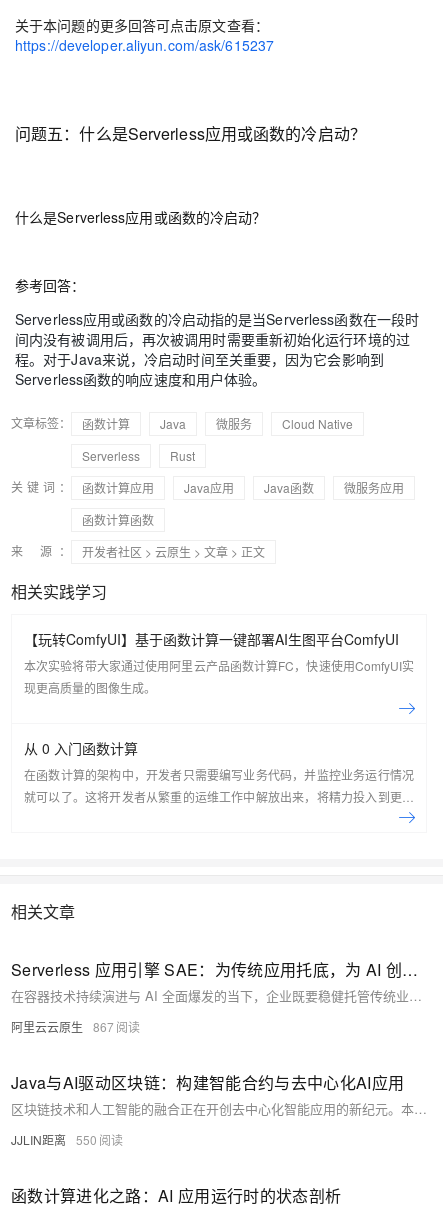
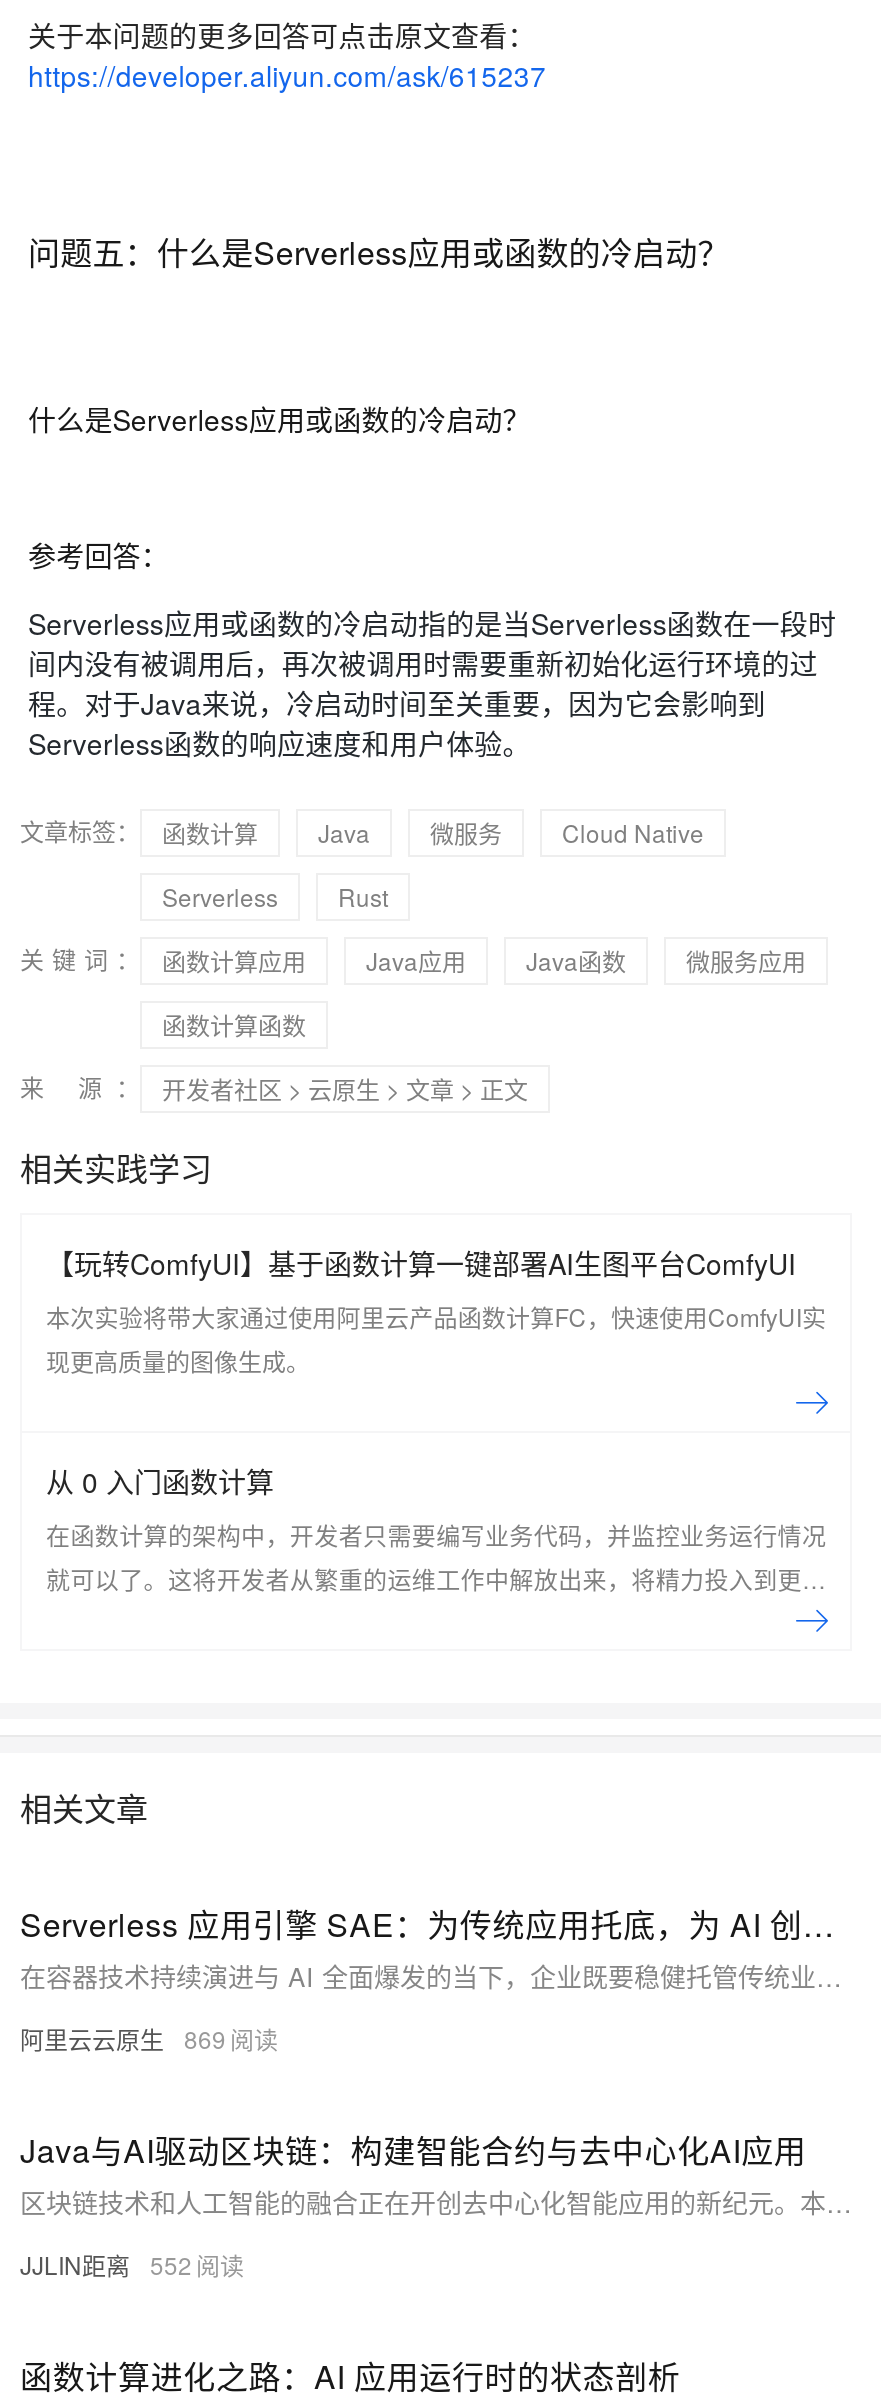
[11,1018,114,1035] 阿里云云原生 867 -> [20,2021,226,2055] 阿里云云原生 869
[11,1131,97,1148] JJLIN距离 550 -> [20,2247,192,2281] JJLIN距离 552

